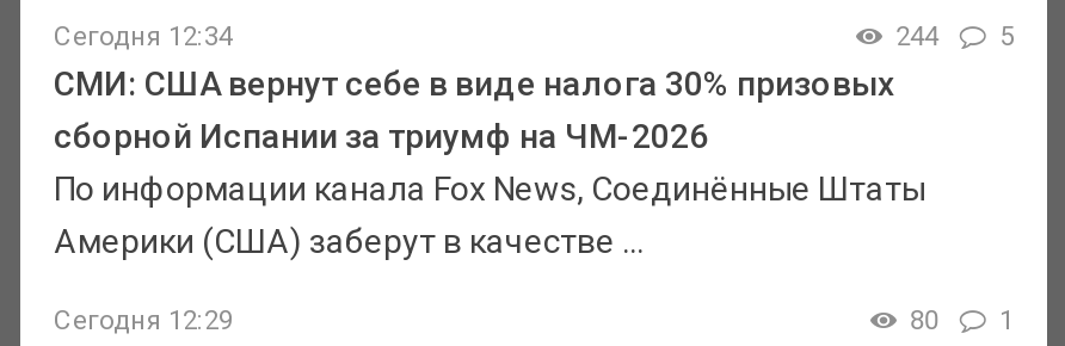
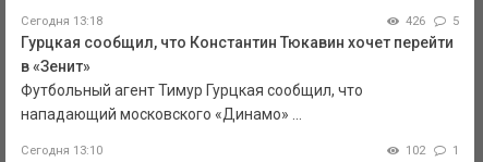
[54,21,946,52] Сегодня 12:34 | 244 -> [21,14,428,28] Сегодня 13:18 | 426
[54,64,925,260] СМИ: США вернут себе в виде налога 30% призовых | сборной Испании за триумф на ЧМ-2026 | По информации канала Fox News, Соединённые Штаты | Америки (США) заберут в качестве ... -> [21,34,454,123] Гурцкая сообщил, что Константин Тюкавин хочет перейти | в «Зенит» | Футбольный агент Тимур Гурцкая сообщил, что | нападающий московского «Динамо» ...
[54,305,946,336] Сегодня 12:29 | 80 -> [21,144,428,158] Сегодня 13:10 | 102

